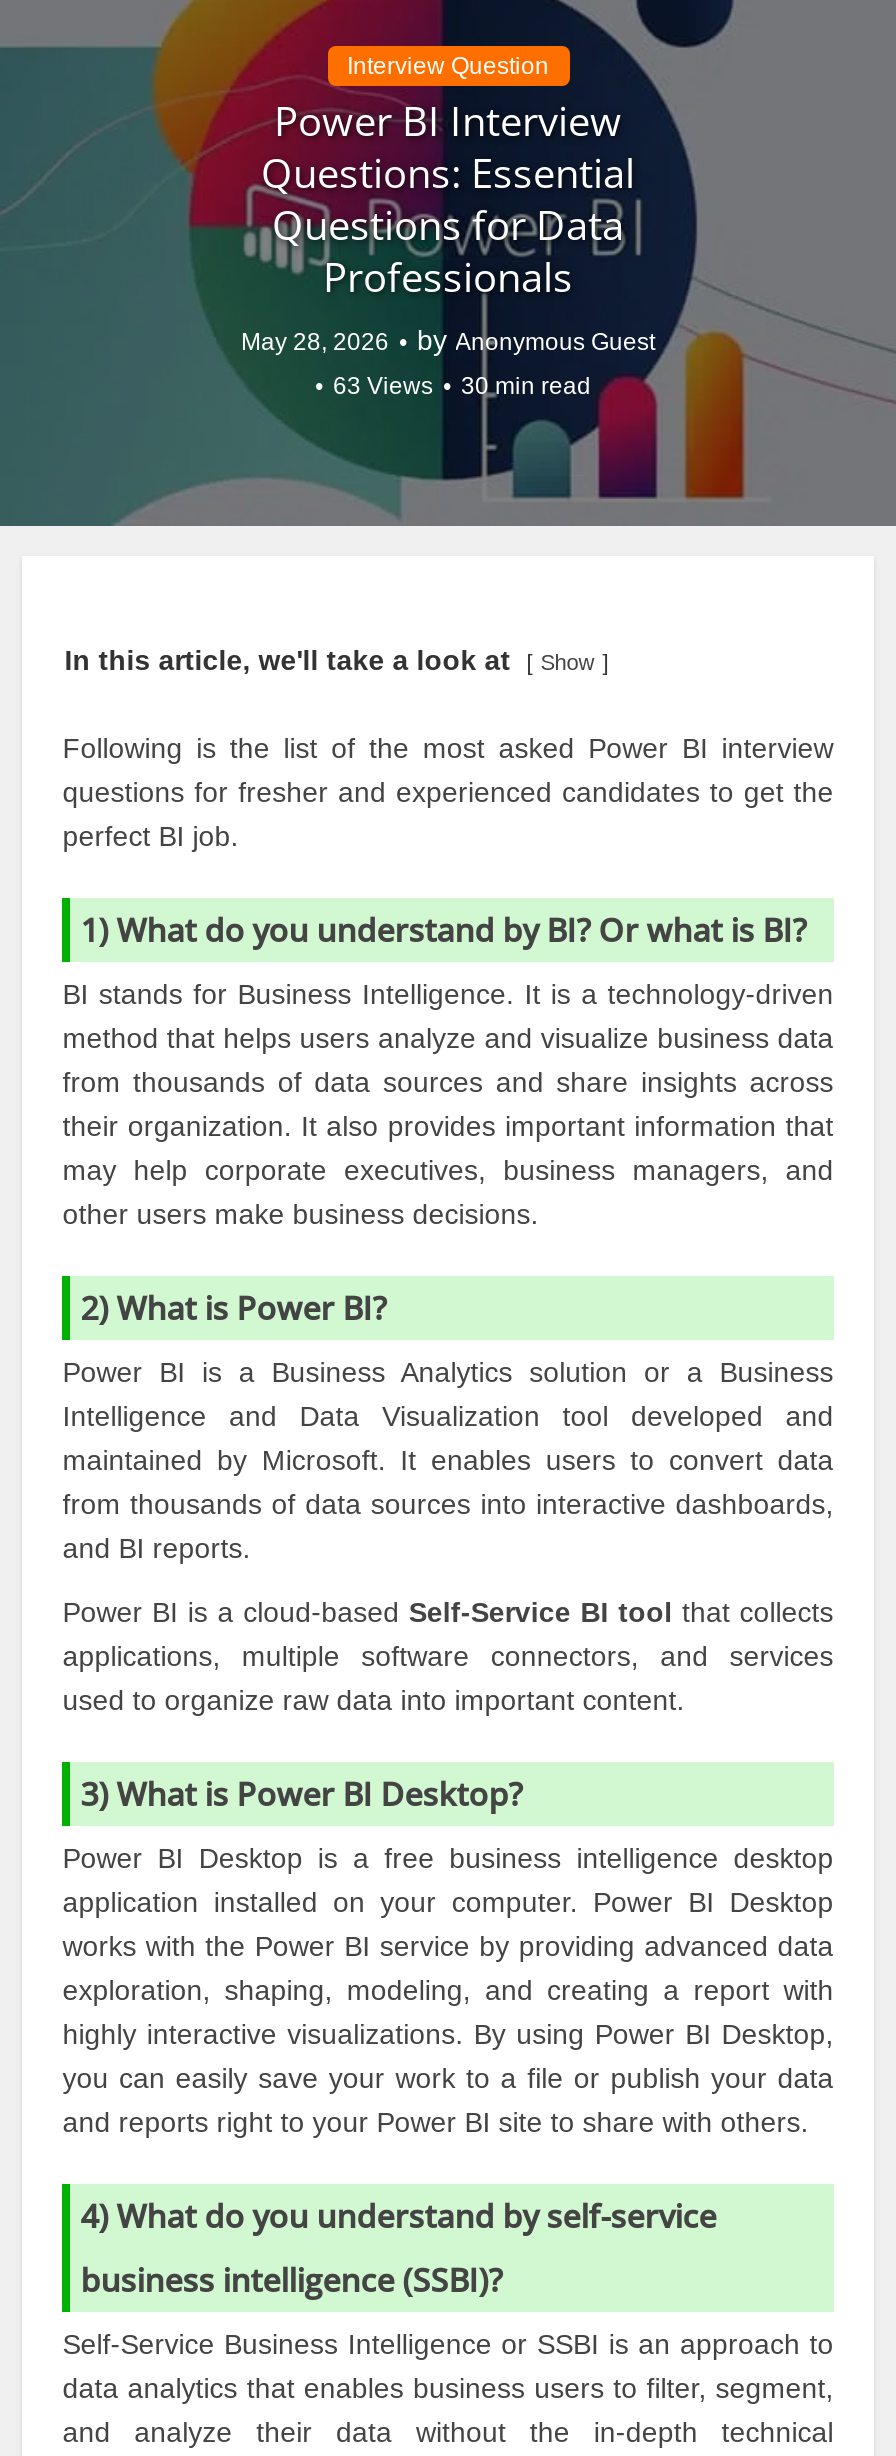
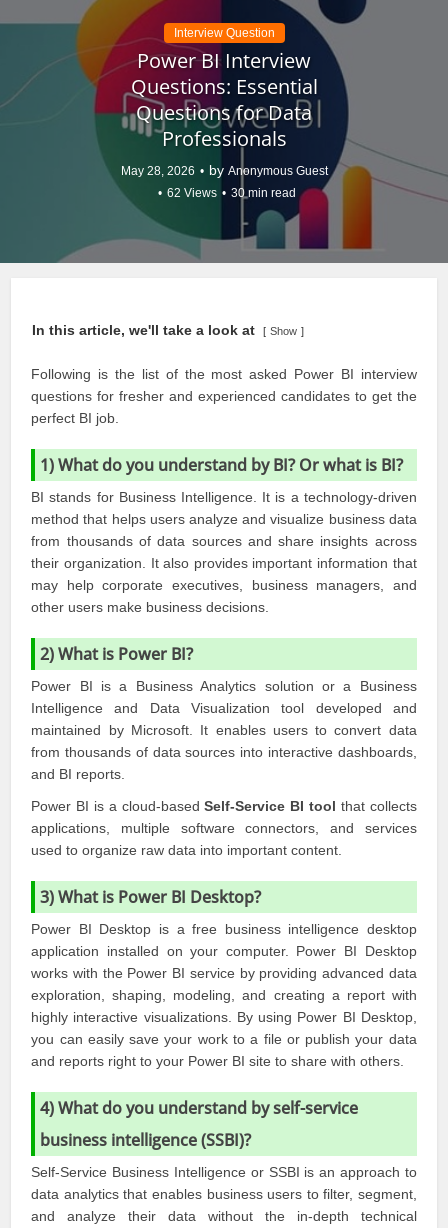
[333,371,591,399] 63 Views 30 min read -> [166,185,295,199] 62 Views 30 min read

